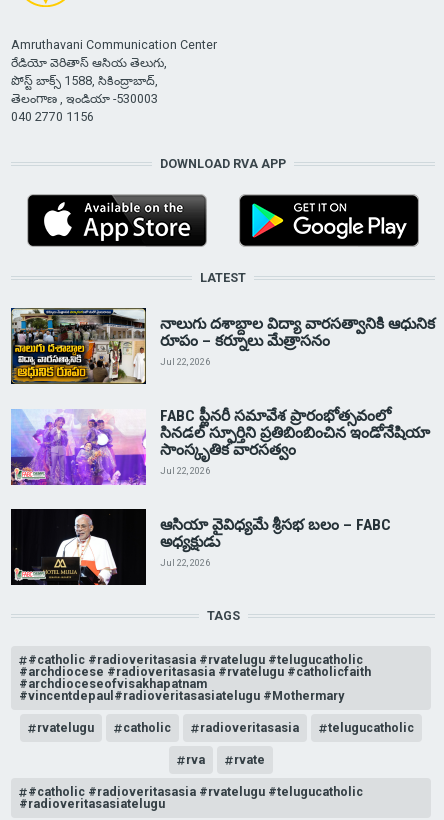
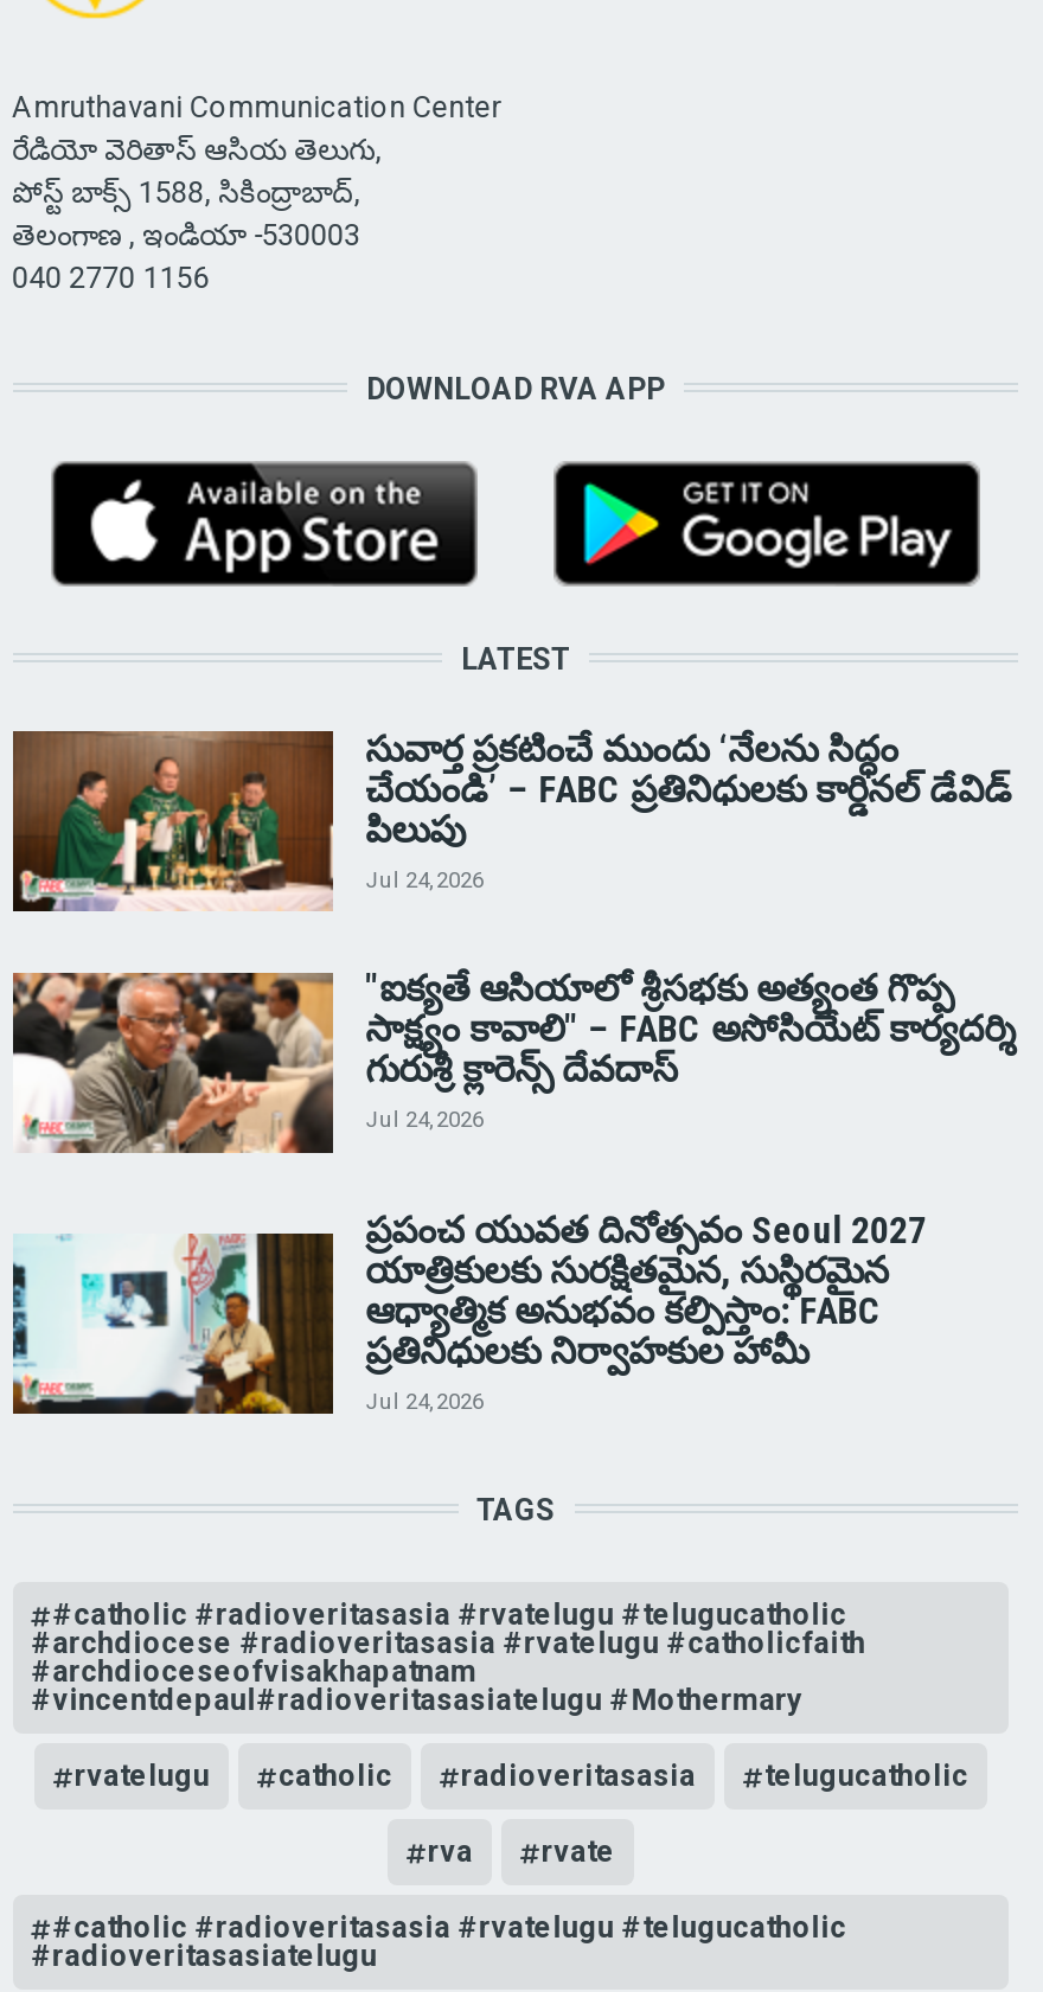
[11,307,435,385] [image] | నాలుగు దశాబ్దాల విద్యా వారసత్వానికి ఆధునిక | రూపం – కర్నూలు మేత్రాసనం | Jul 22, 2026 -> [13,728,1013,912] [image] | సువార్త ప్రకటించే ముందు ‘నేలను సిద్ధం | చేయండి’ – FABC ప్రతినిధులకు కార్డినల్ డేవిడ్ | పిలుపు | Jul 24, 2026
[10,407,430,486] [image] | FABC ప్లీనరీ సమావేశ ప్రారంభోత్సవంలో | సినడల్ స్ఫూర్తిని ప్రతిబింబించిన ఇండోనేషియా | సాంస్కృతిక వారసత్వం | Jul 22, 2026 -> [11,969,1015,1154] [image] | "ఐక్యతే ఆసియాలో శ్రీసభకు అత్యంత గొప్ప | సాక్ష్యం కావాలి" – FABC అసోసియేట్ కార్యదర్శి | గురుశ్రీ క్లారెన్స్ దేవదాస్ | Jul 24, 2026
[10,508,391,586] [image] | ఆసియా వైవిధ్యమే శ్రీసభ బలం – FABC | అధ్యక్షుడు | Jul 22, 2026 -> [11,1209,927,1415] [image] | ప్రపంచ యువత దినోత్సవం Seoul 2027 | యాత్రికులకు సురక్షితమైన, సుస్థిరమైన | ఆధ్యాత్మిక అనుభవం కల్పిస్తాం: FABC | ప్రతినిధులకు నిర్వాహకుల హామీ | Jul 24, 2026

